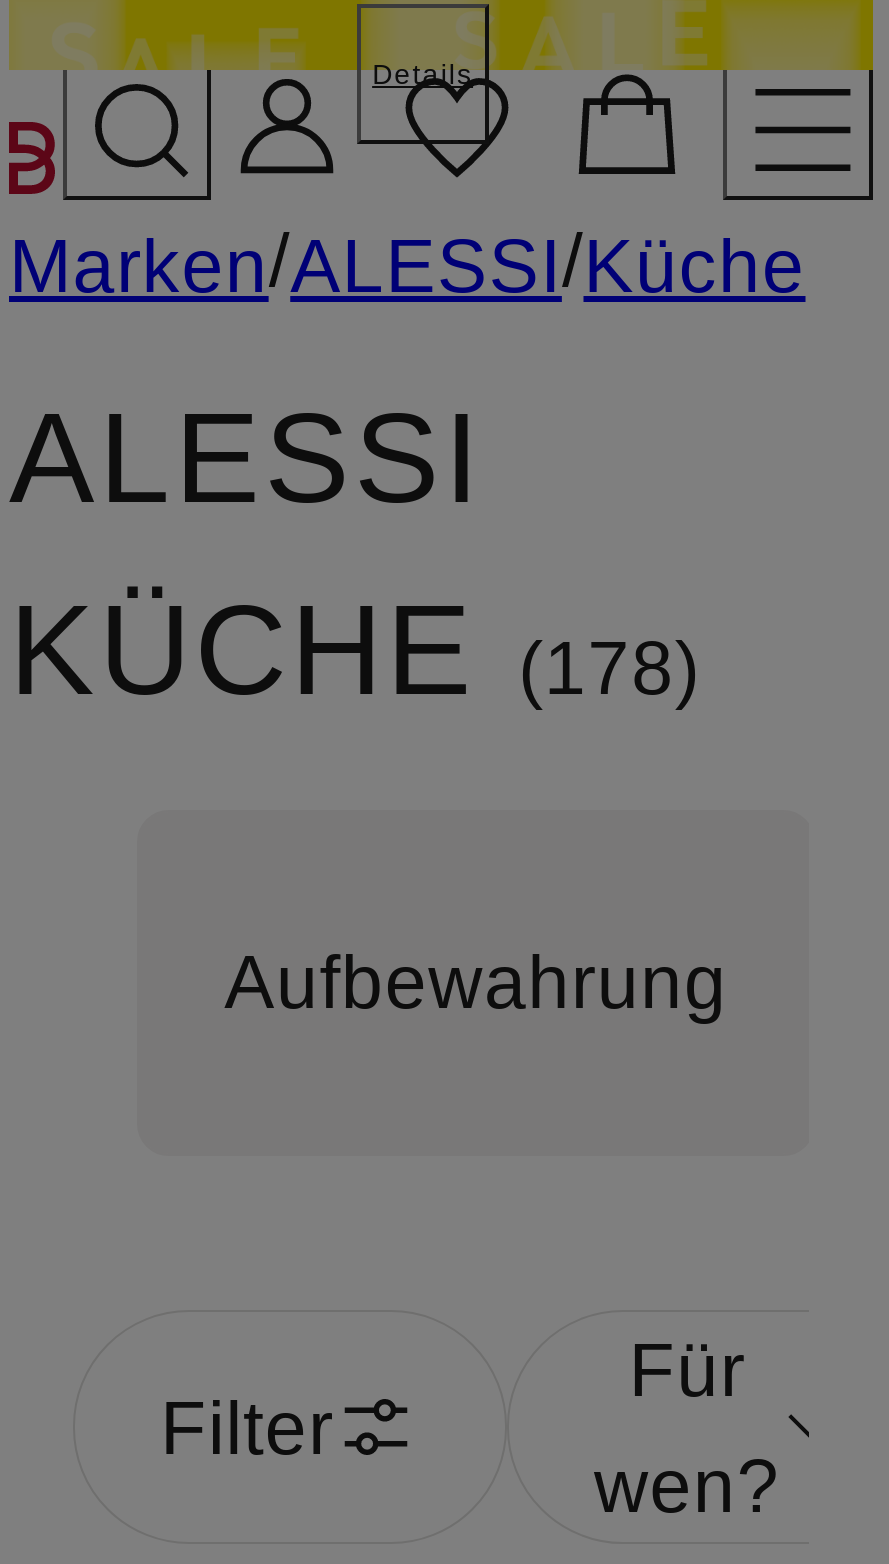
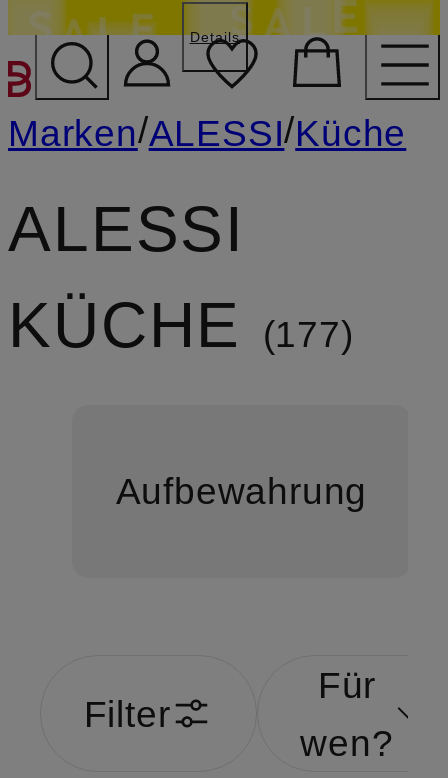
[9,578,675,722] KÜCHE 178 -> [8,289,341,361] KÜCHE 177

